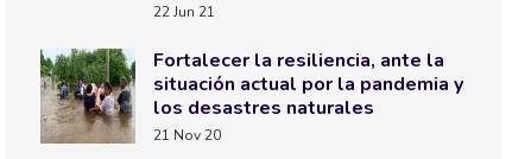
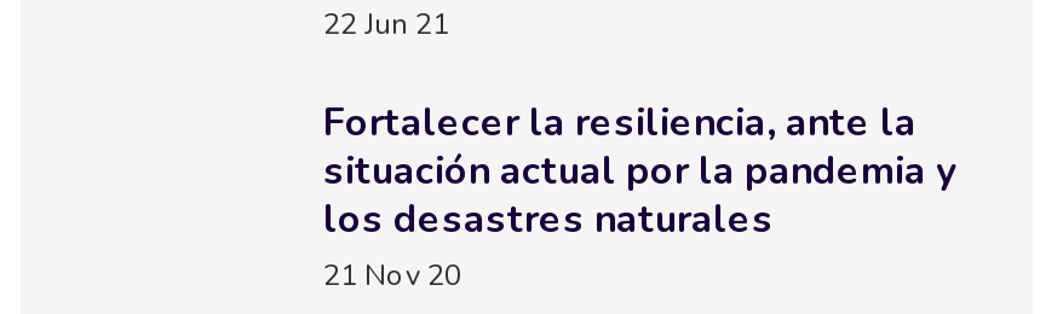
[39,47,137,145] [image] -> none

